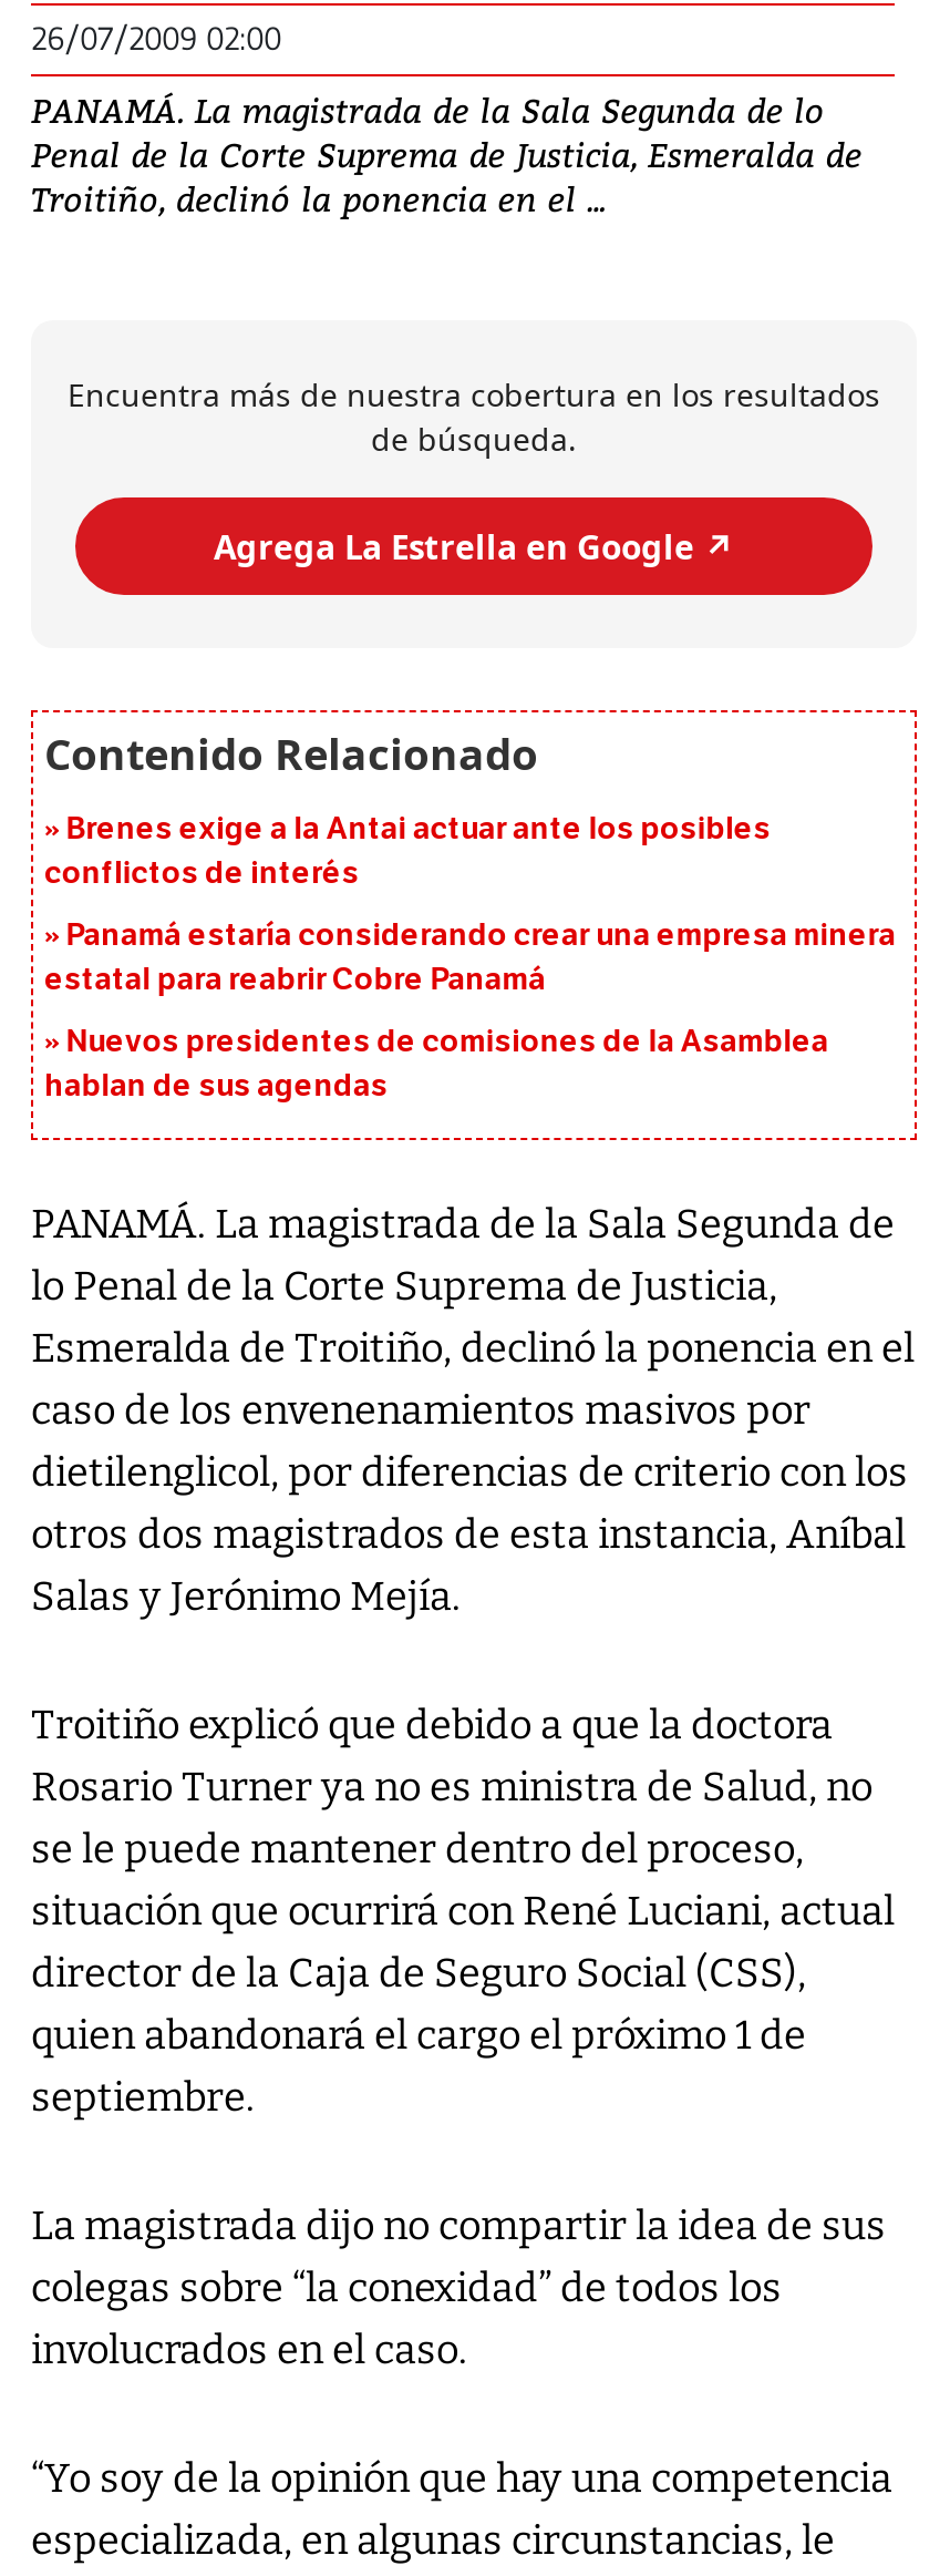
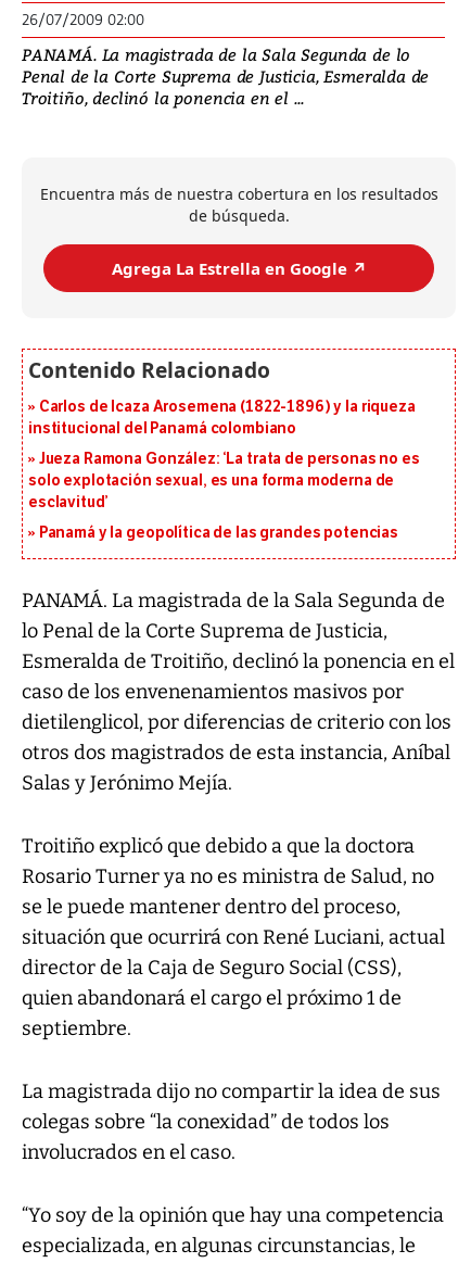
[44,811,771,893] Brenes exige a la Antai actuar ante los posibles | conflictos de interés -> [28,398,415,438] Carlos de Icaza Arosemena (1822-1896) y la riqueza | institucional del Panamá colombiano
[44,917,896,999] Panamá estaría considerando crear una empresa minera | estatal para reabrir Cobre Panamá -> [28,450,420,512] Jueza Ramona González: ‘La trata de personas no es | solo explotación sexual, es una forma moderna de | esclavitud’
[44,1024,829,1106] Nuevos presidentes de comisiones de la Asamblea | hablan de sus agendas -> [39,524,398,542] Panamá y la geopolítica de las grandes potencias

